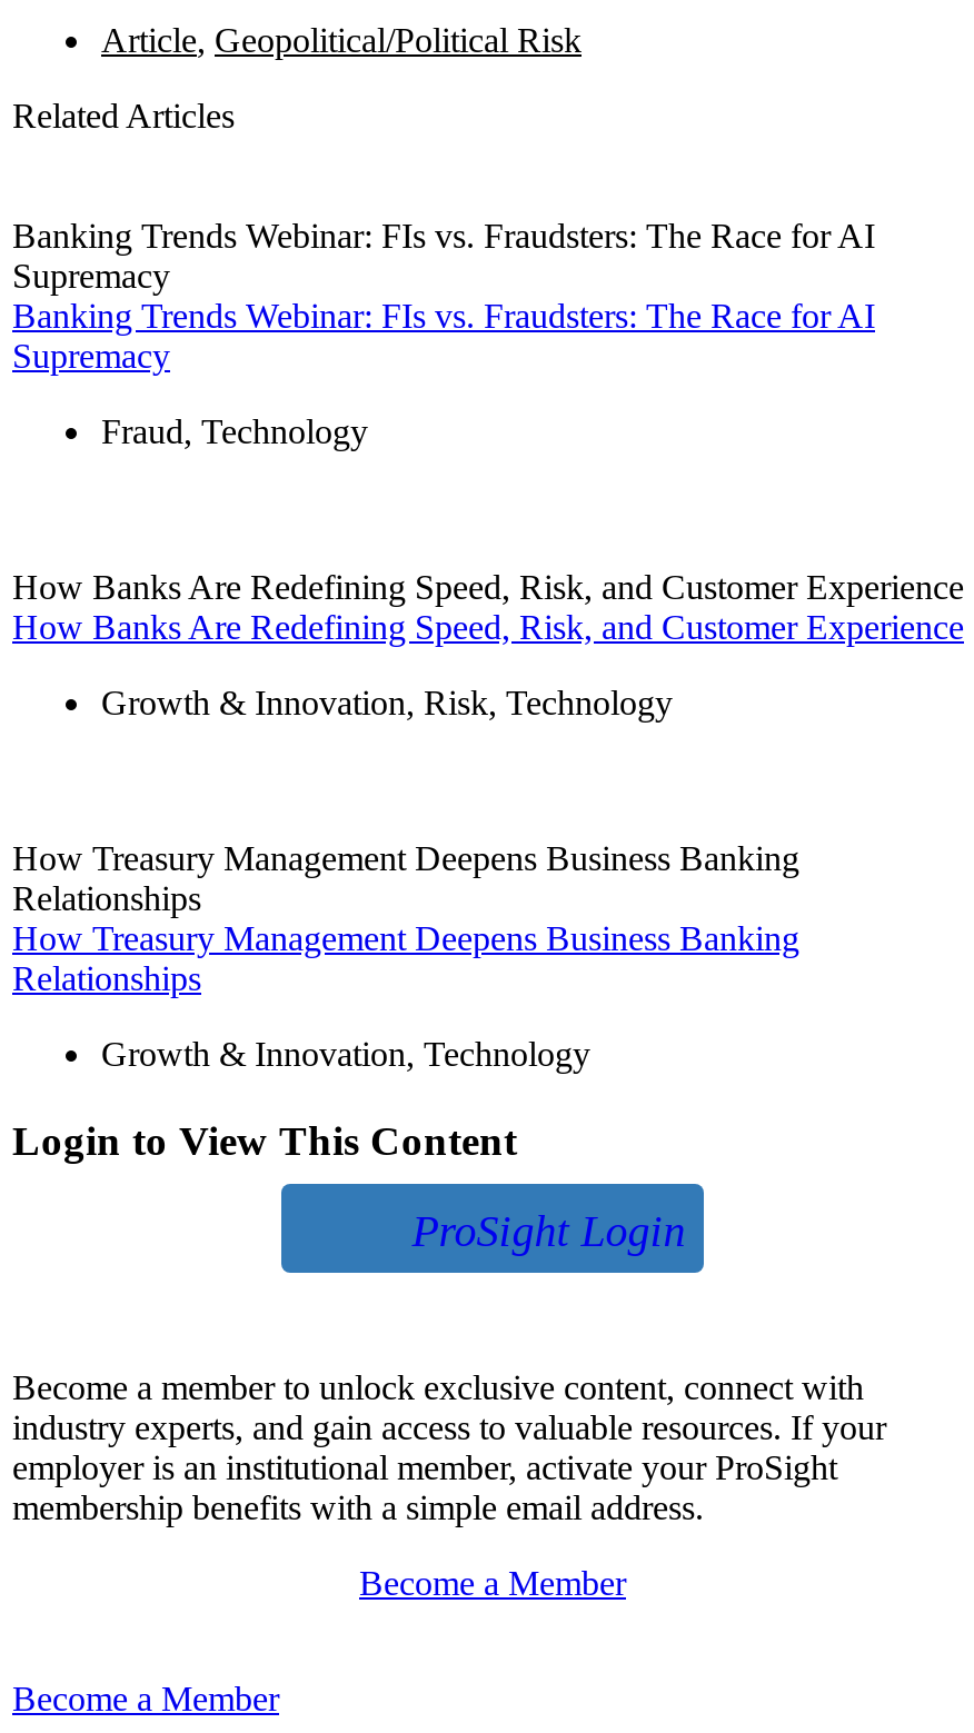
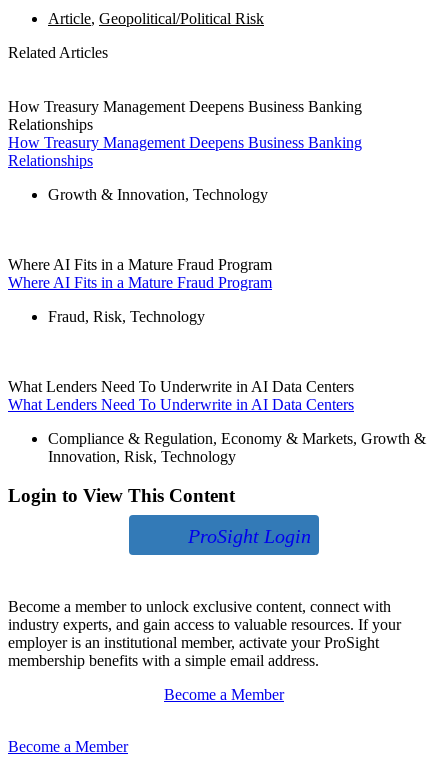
[12,216,875,450] Banking Trends Webinar: FIs vs. Fraudsters: The Race for AI | Supremacy | Banking Trends Webinar: FIs vs. Fraudsters: The Race for AI | Supremacy | Fraud, Technology -> none
[12,568,964,721] How Banks Are Redefining Speed, Risk, and Customer Experience | How Banks Are Redefining Speed, Risk, and Customer Experience | Growth & Innovation, Risk, Technology -> none
moved [12,839,799,1072] -> [8,98,362,203]: How Treasury Management Deepens Business Banking | Relationships | How Treasury Management Deepens Business Banking | Relationships | Growth & Innovation, Technology
none -> [8,256,272,325] Where AI Fits in a Mature Fraud Program | Where AI Fits in a Mature Fraud Program | Fraud, Risk, Technology
none -> [8,378,426,465] What Lenders Need To Underwrite in AI Data Centers | What Lenders Need To Underwrite in AI Data Centers | Compliance & Regulation, Economy & Markets, Growth & | Innovation, Risk, Technology

